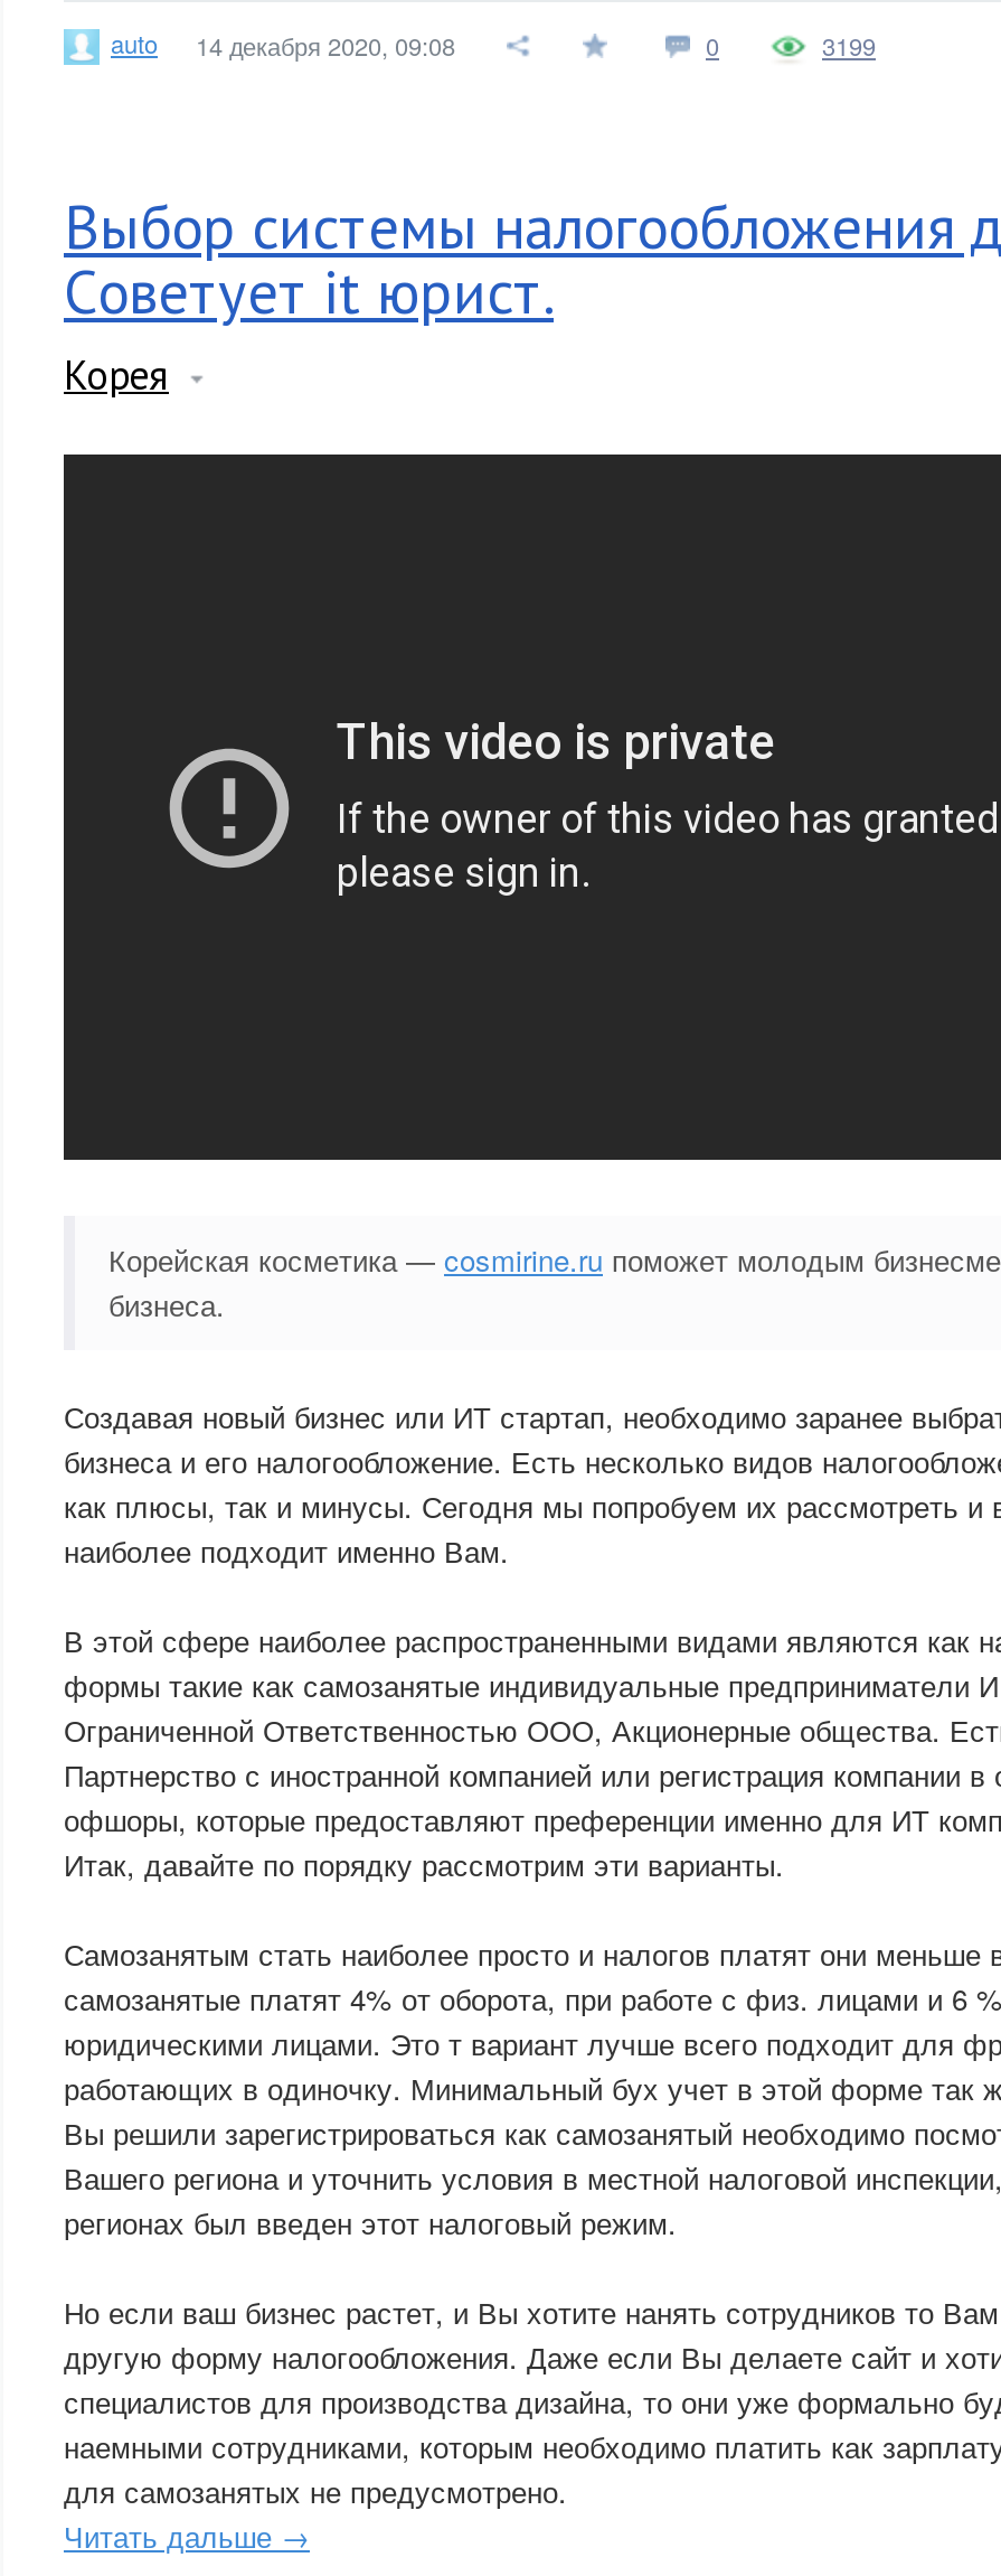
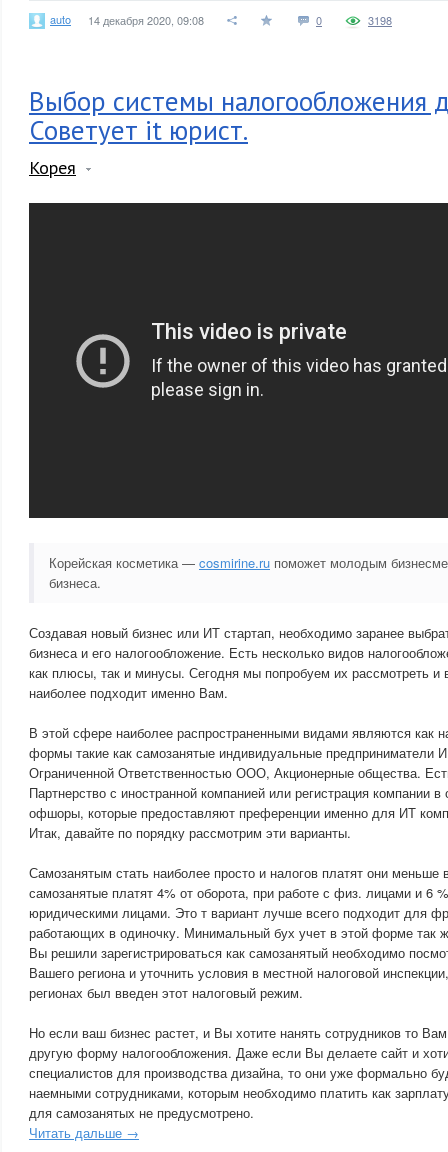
[822,27,876,63] 3199 -> [368,12,392,28] 3198

